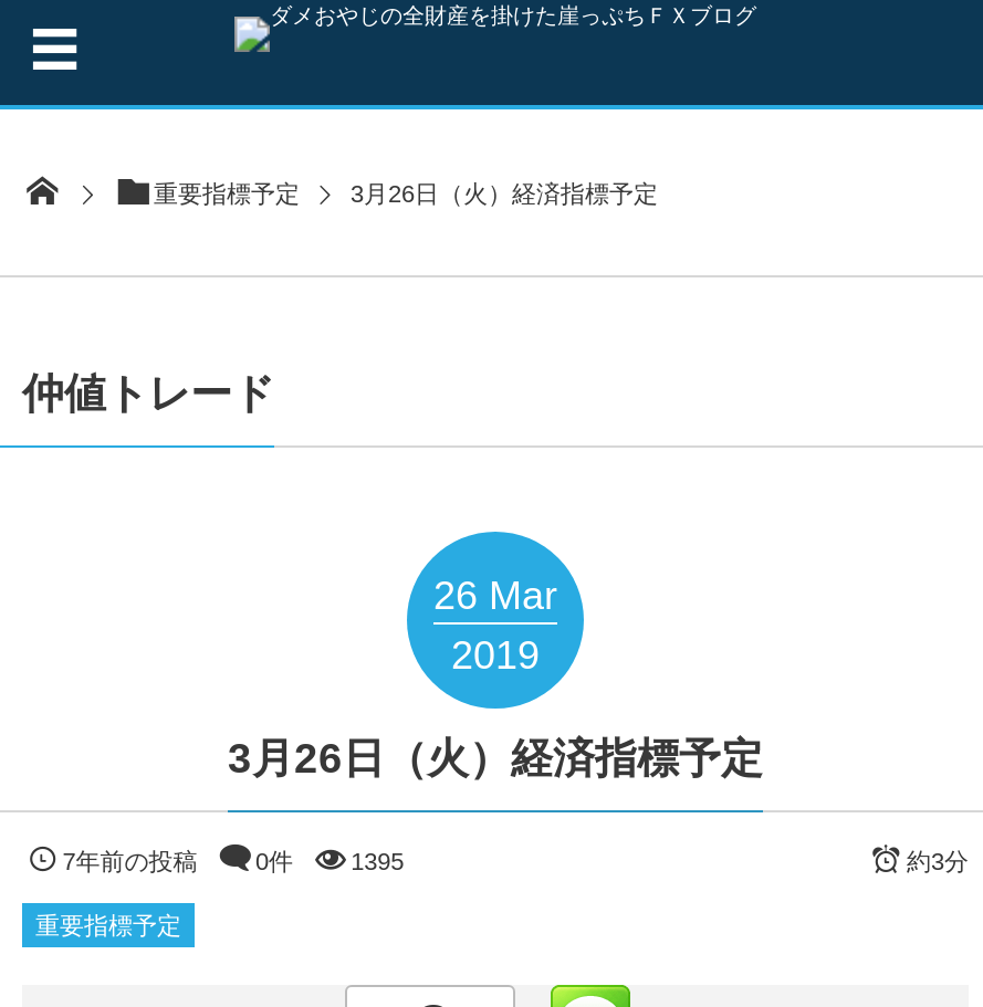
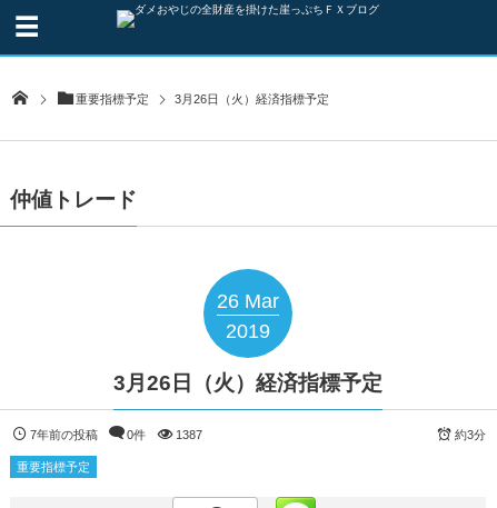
[351,848,404,875] 1395 -> [175,428,202,441] 1387

